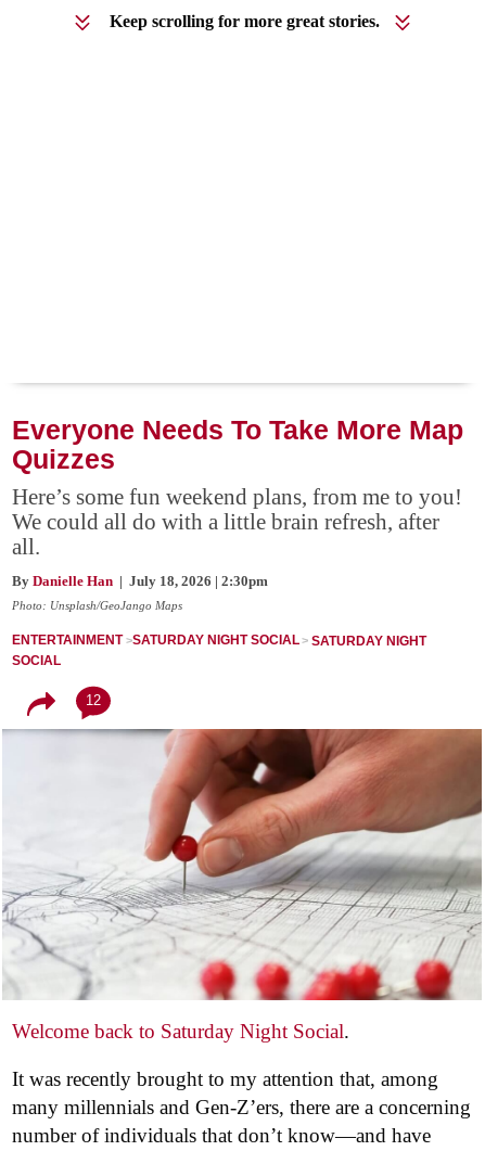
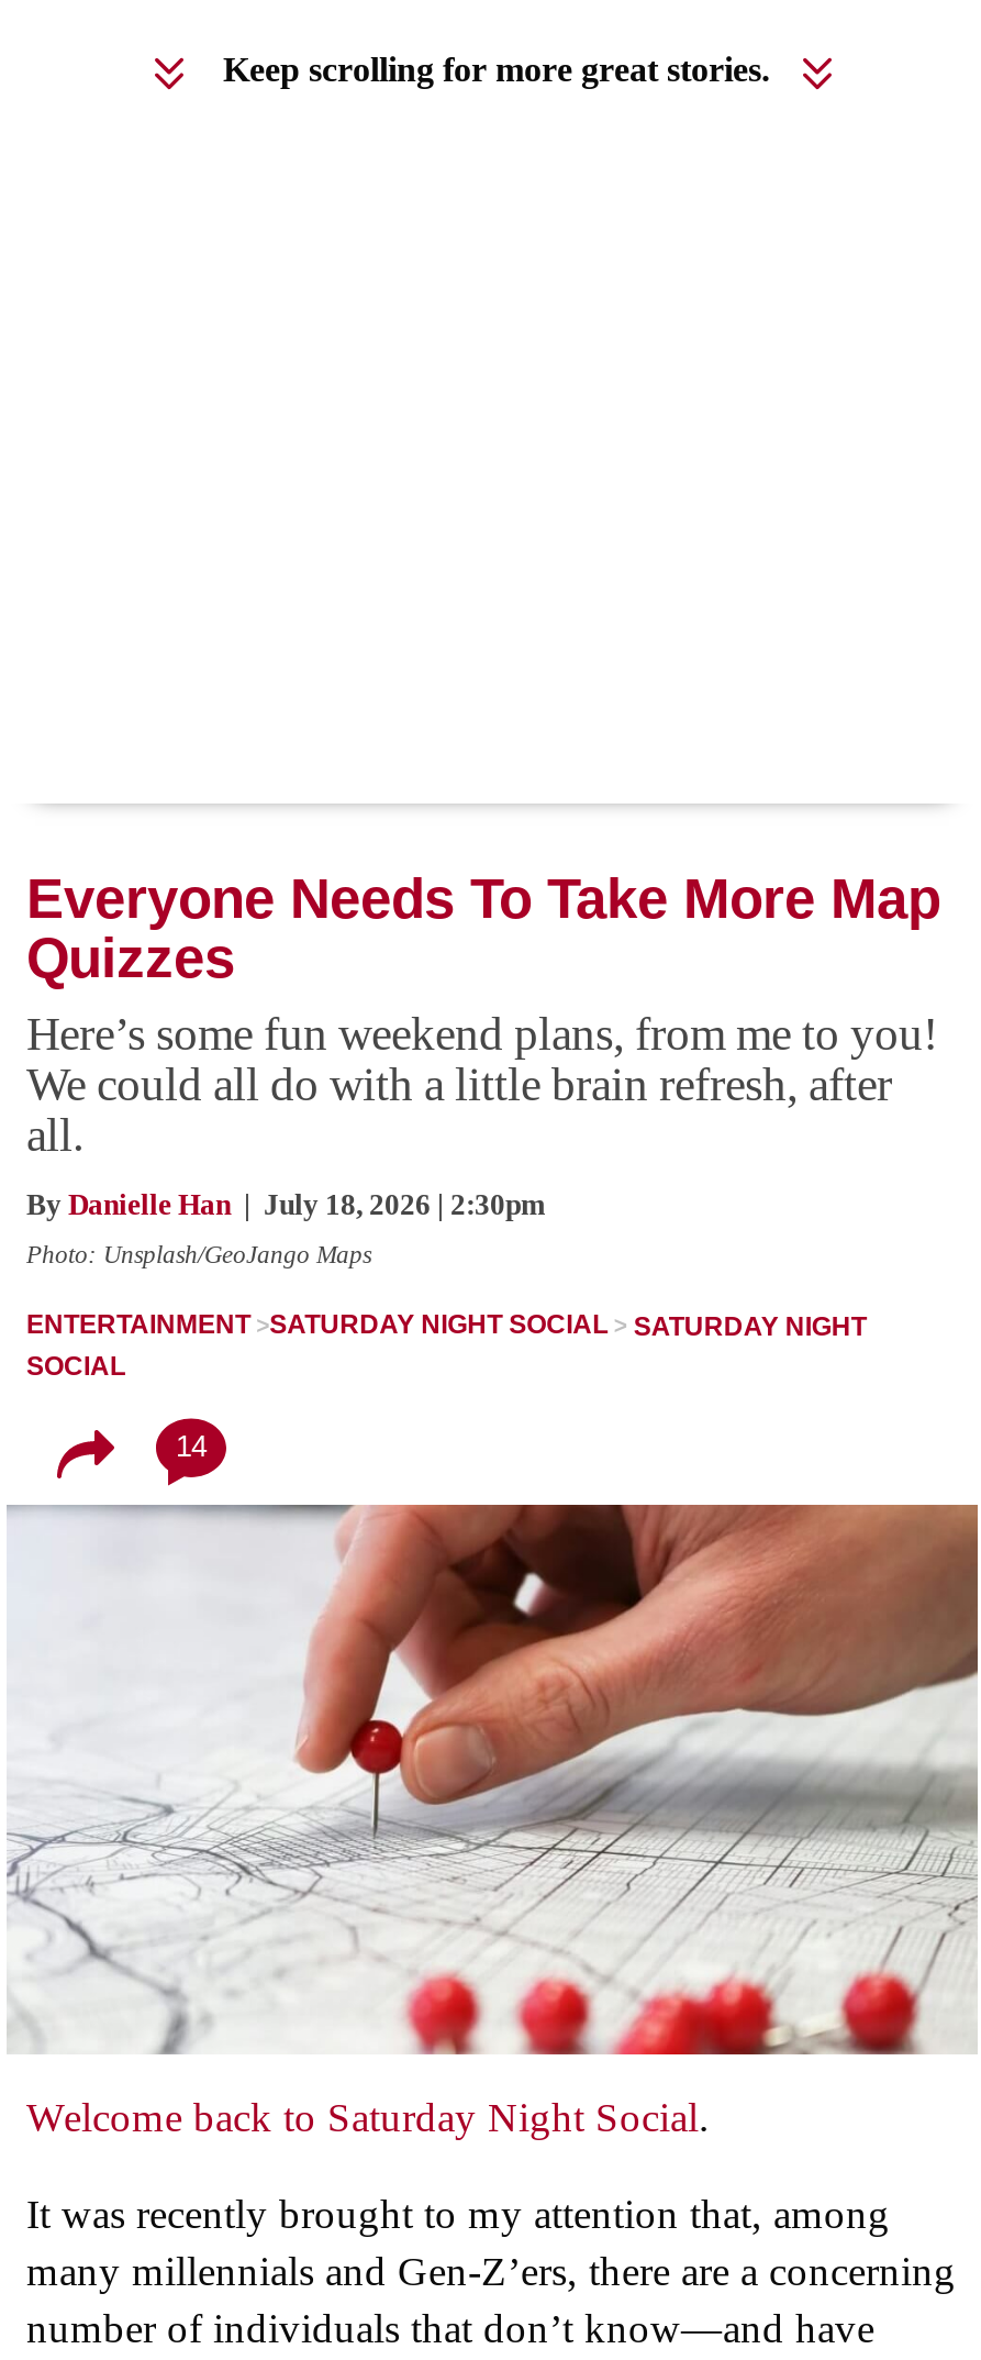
[86,692,101,709] 12 -> [176,1431,207,1463] 14

